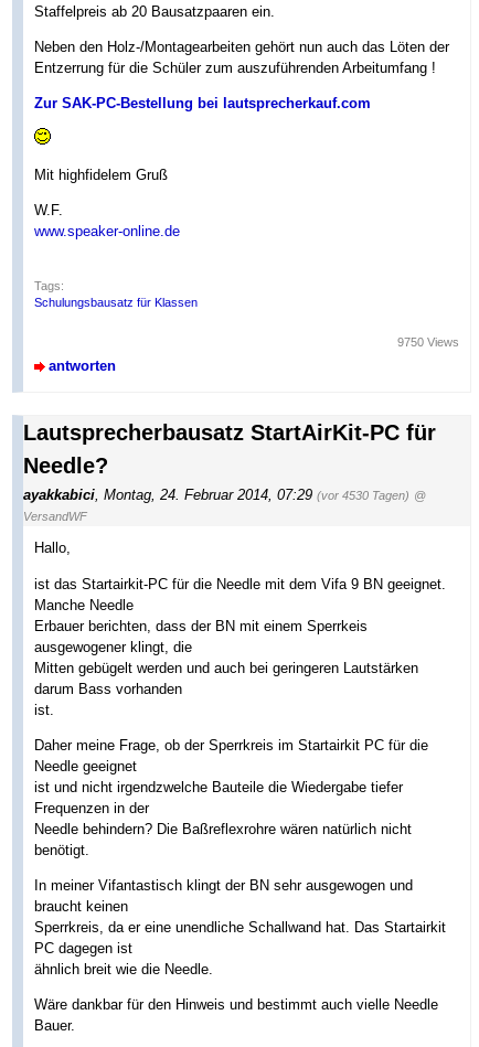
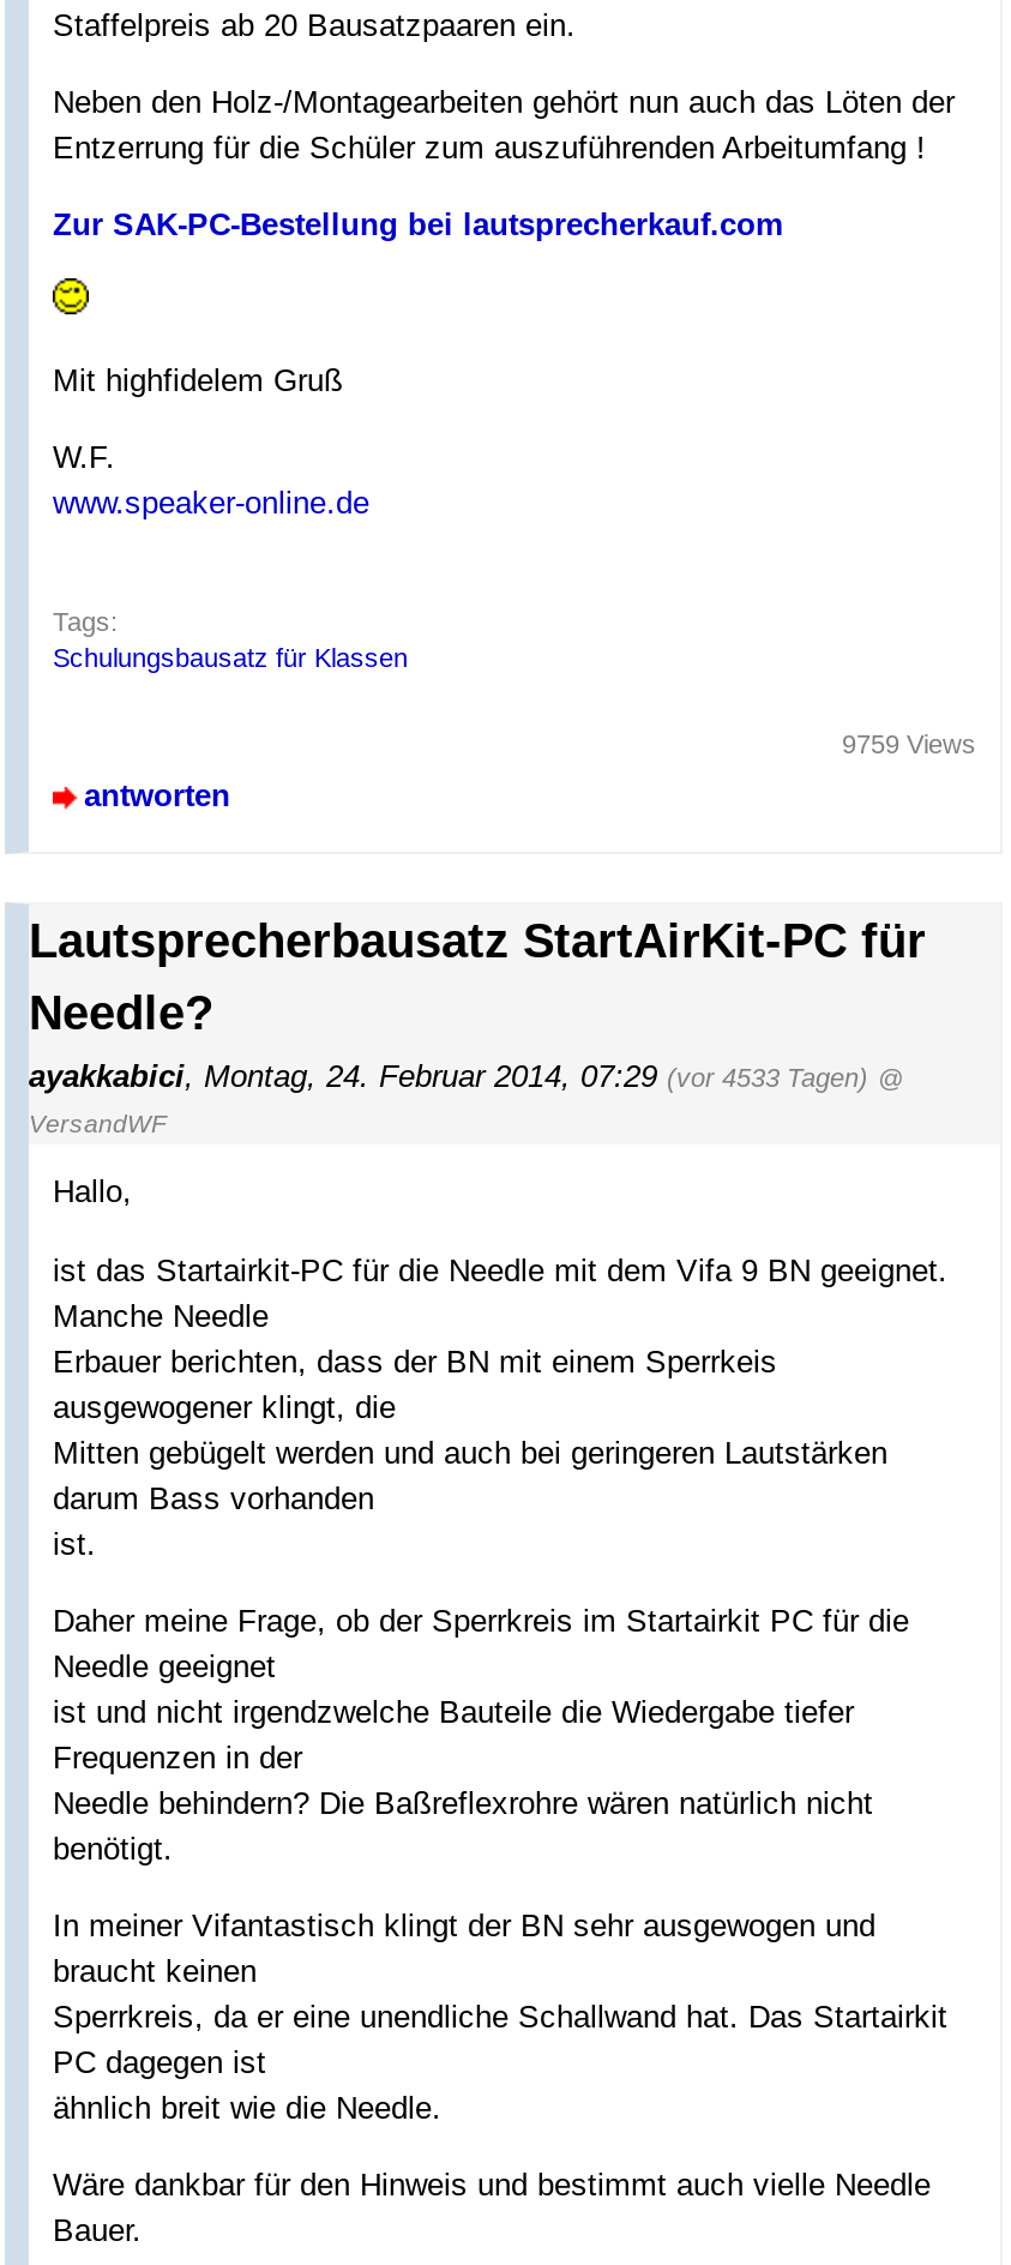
[397,336,459,349] 9750 Views -> [842,730,976,759] 9759 Views
[23,487,426,504] ayakkabici, Montag, 24. Februar 2014, 07:29 (vor 4530 Tagen) @ -> [29,1059,904,1095] ayakkabici, Montag, 24. Februar 2014, 07:29 (vor 4533 Tagen) @

